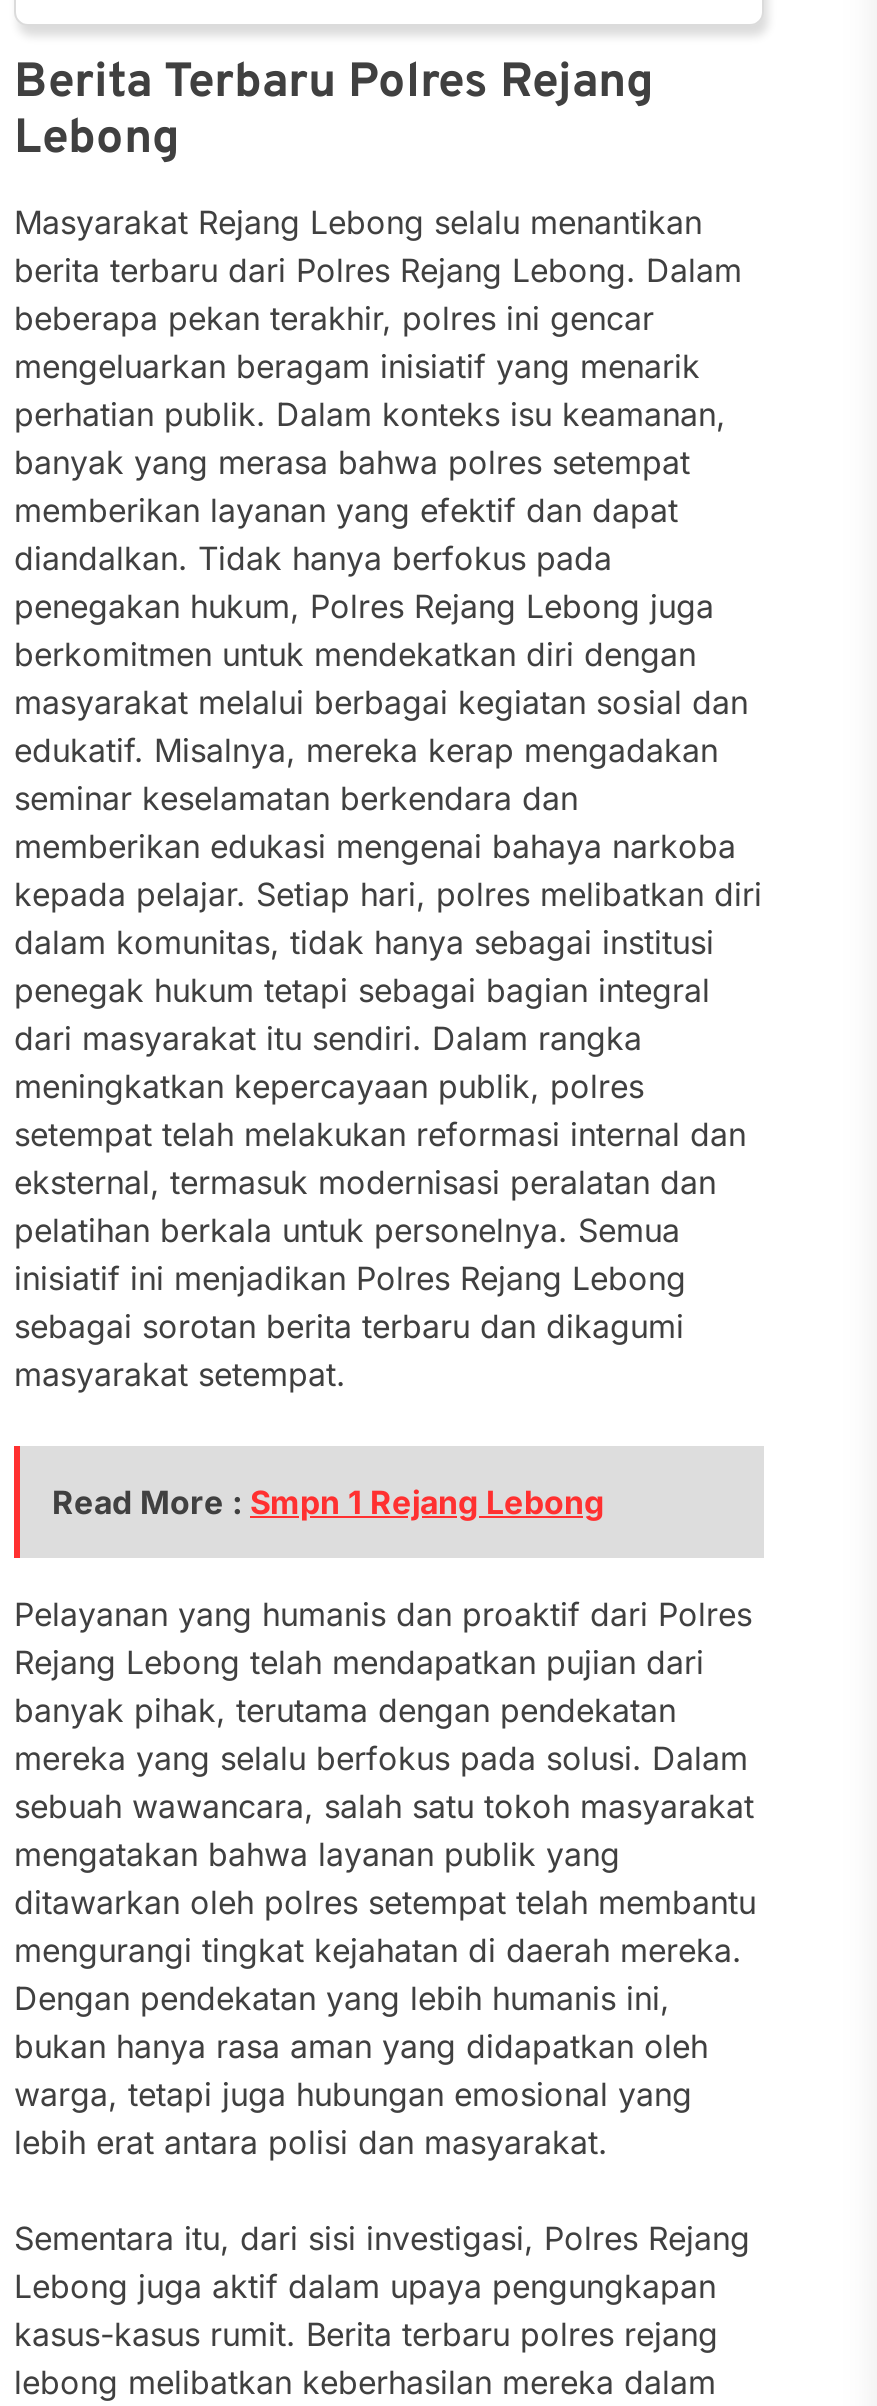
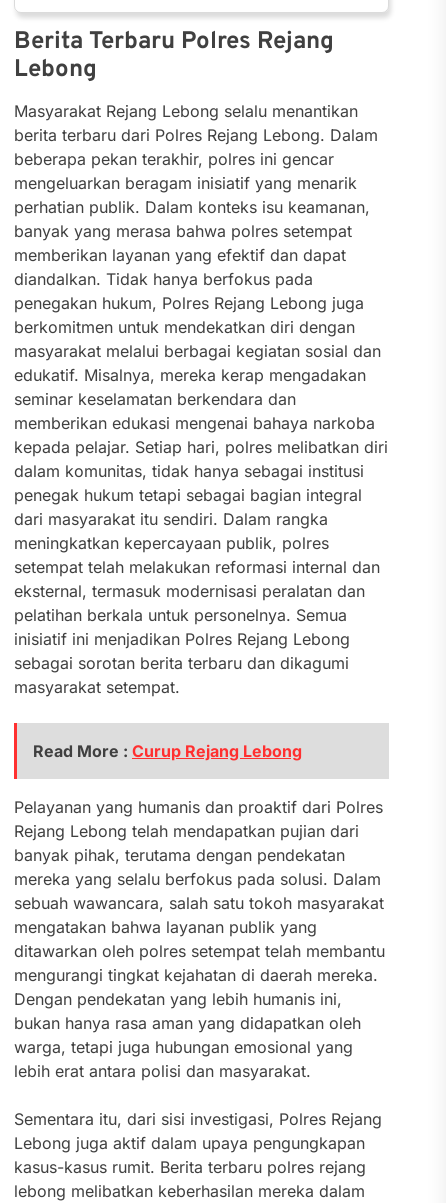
[52,1482,604,1522] Read More : Smpn 1 Rejang Lebong -> [33,741,302,761] Read More : Curup Rejang Lebong

